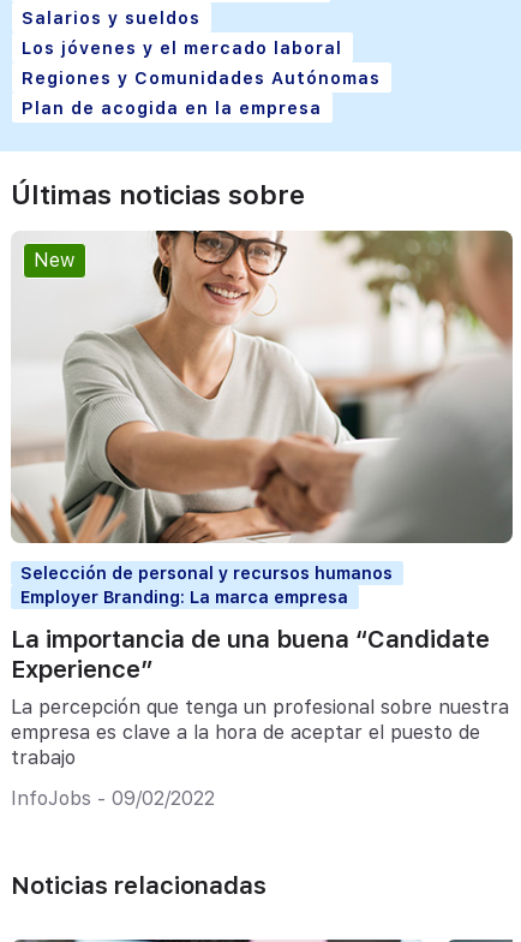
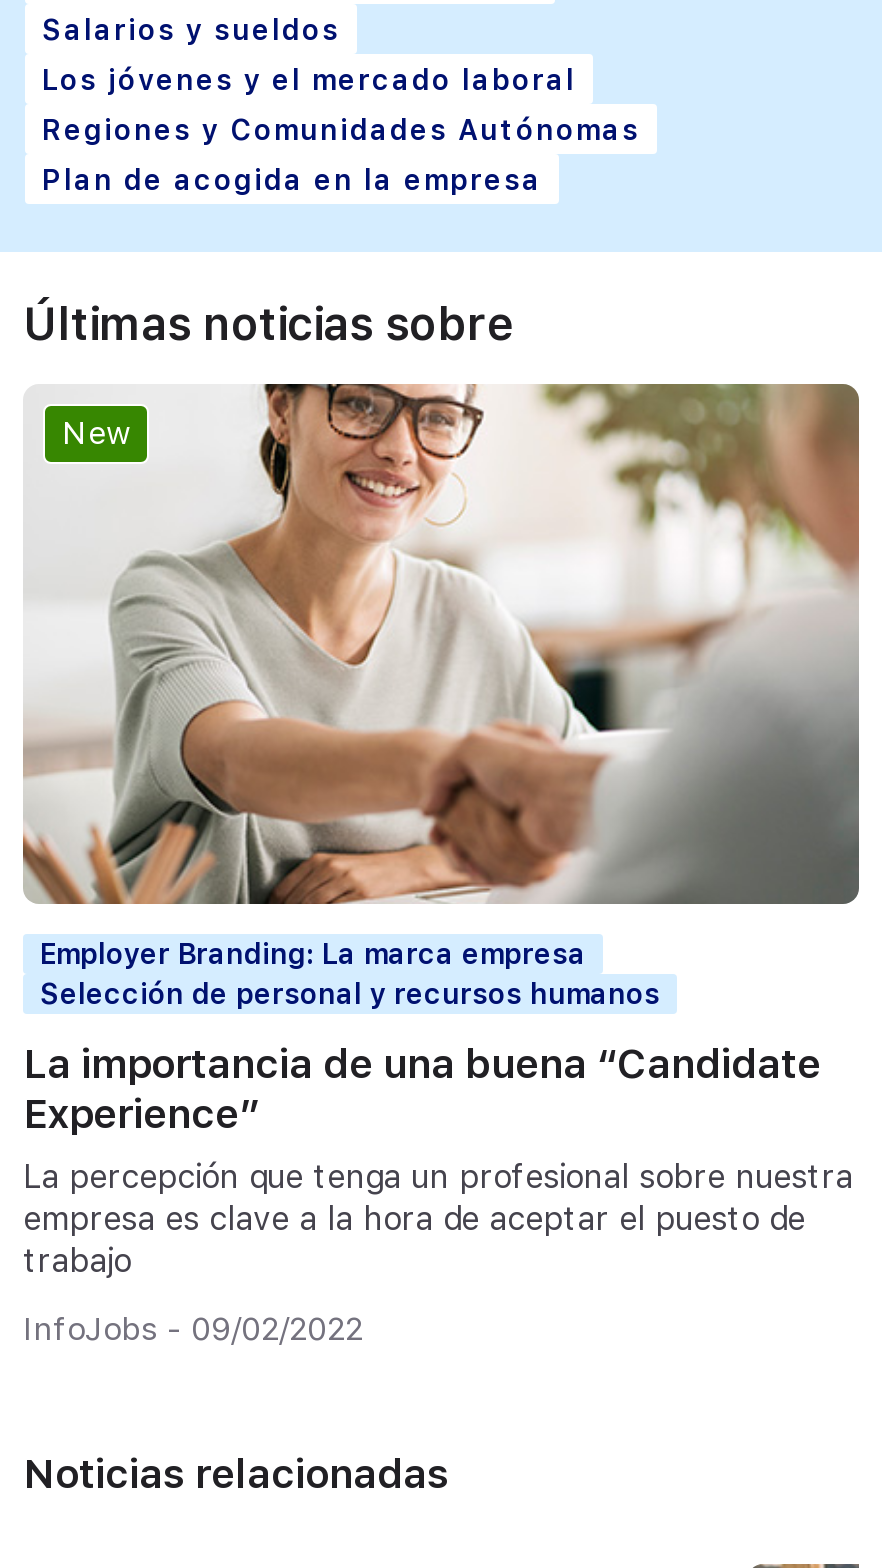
moved [21,562,393,583] -> [40,976,660,1010]: Selección de personal y recursos humanos
moved [21,586,349,607] -> [40,936,586,970]: Employer Branding: La marca empresa

